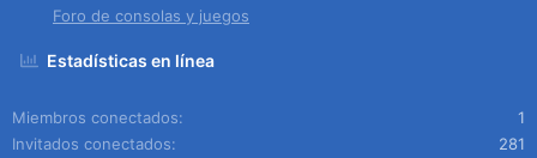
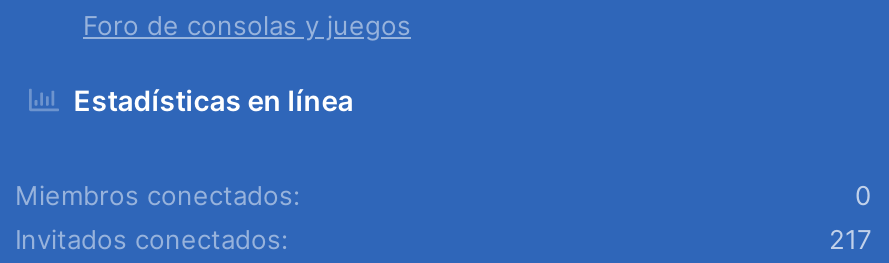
[518,107,525,127] 1 -> [855,178,871,210] 0
[499,134,525,153] 281 -> [829,222,871,254] 217

